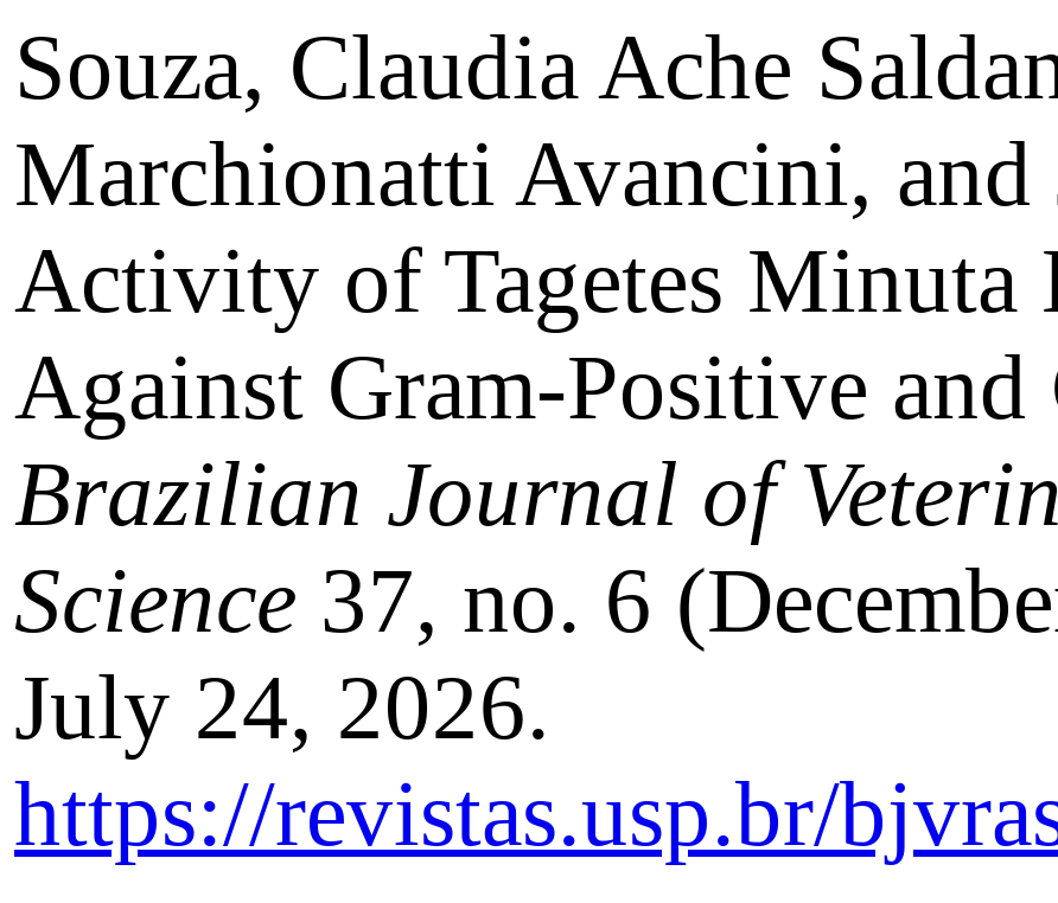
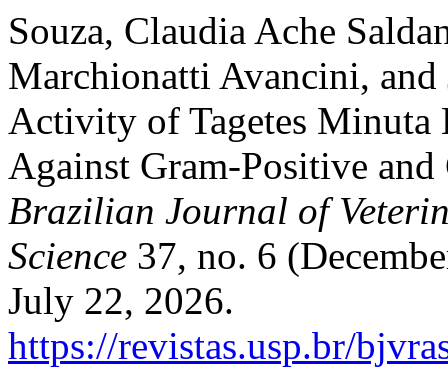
[14,655,550,757] July 24, 2026. -> [8,279,234,322] July 22, 2026.

